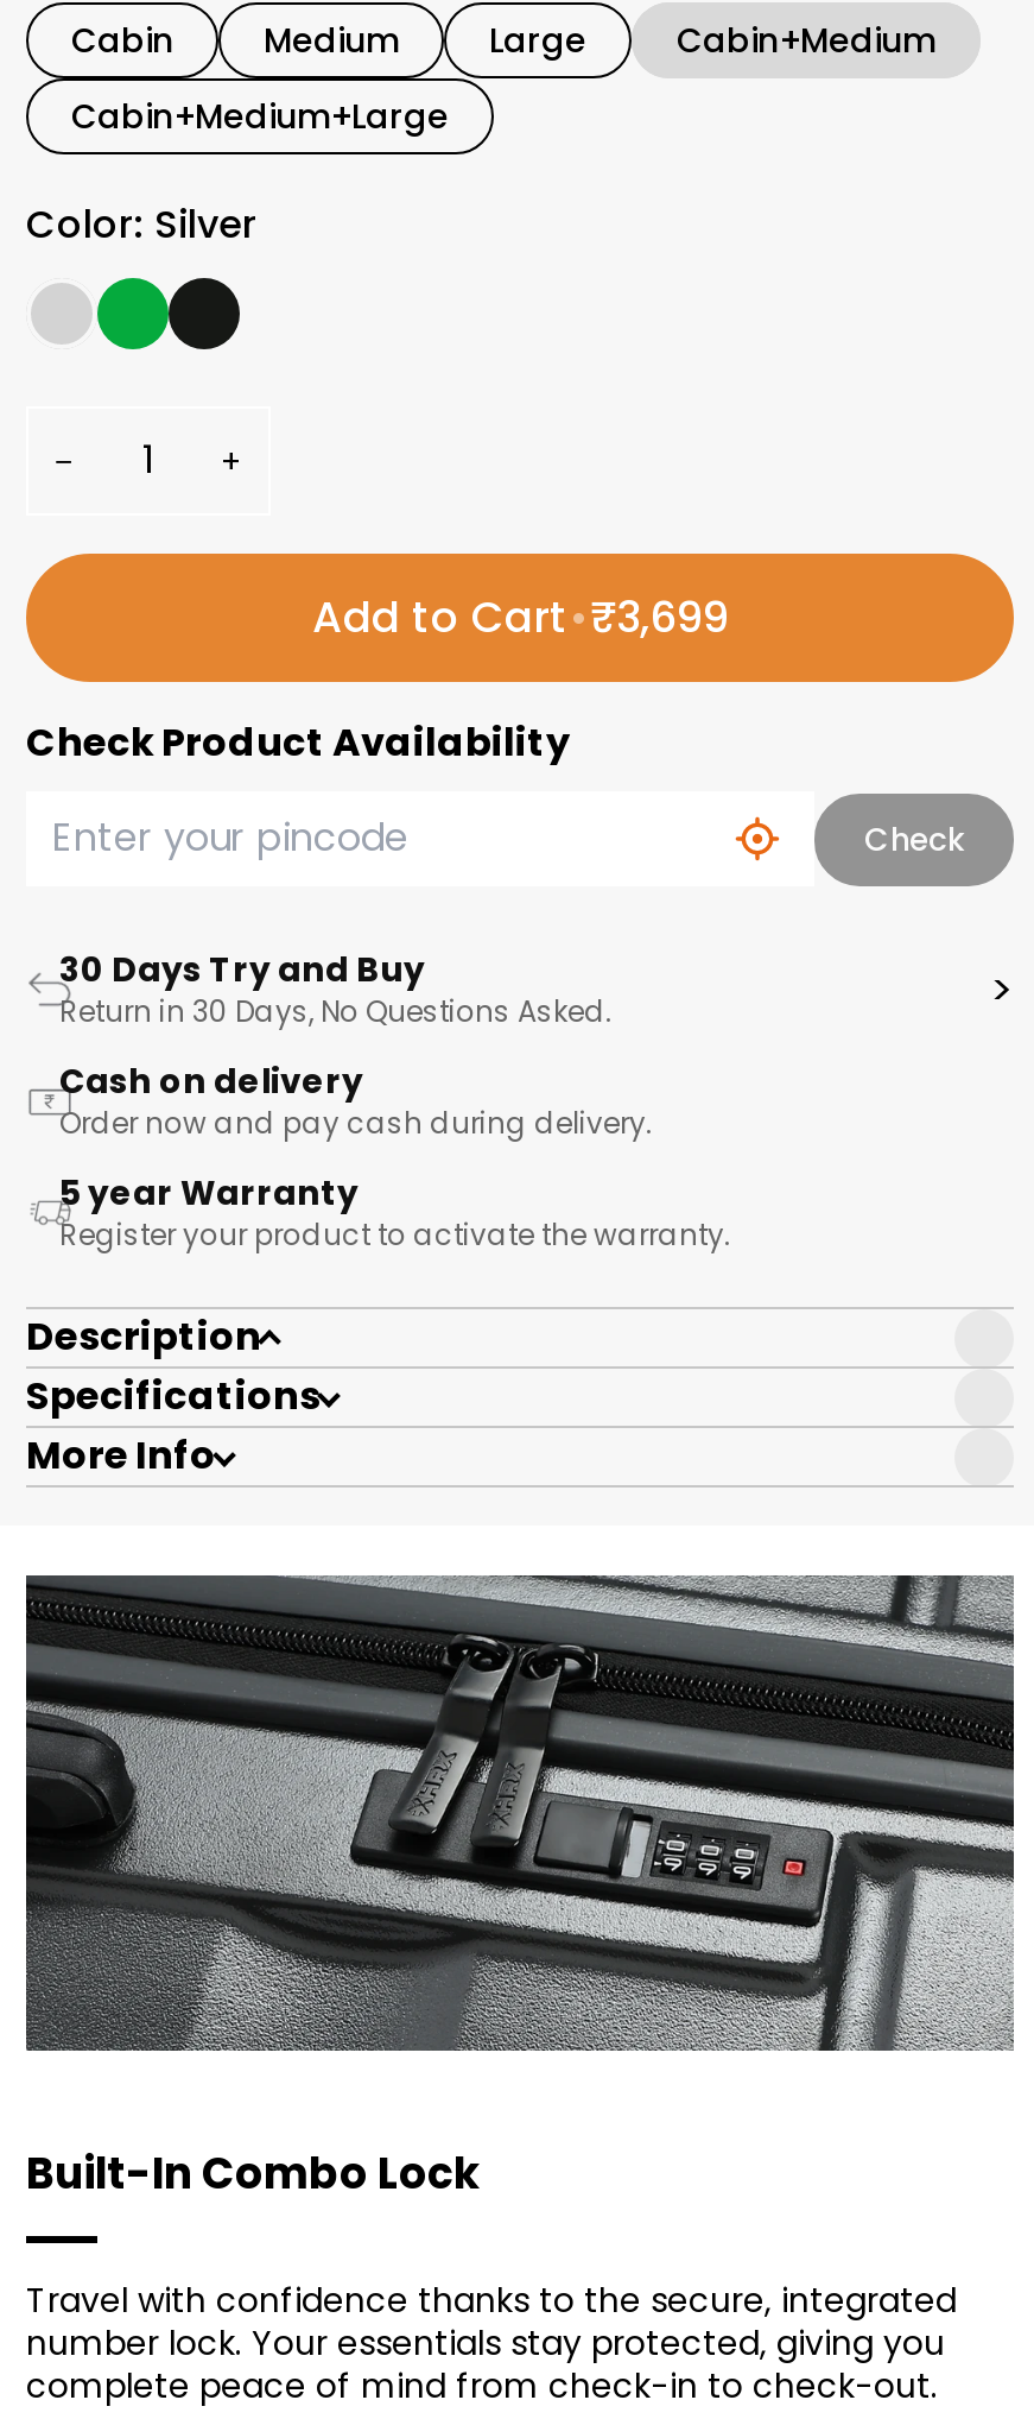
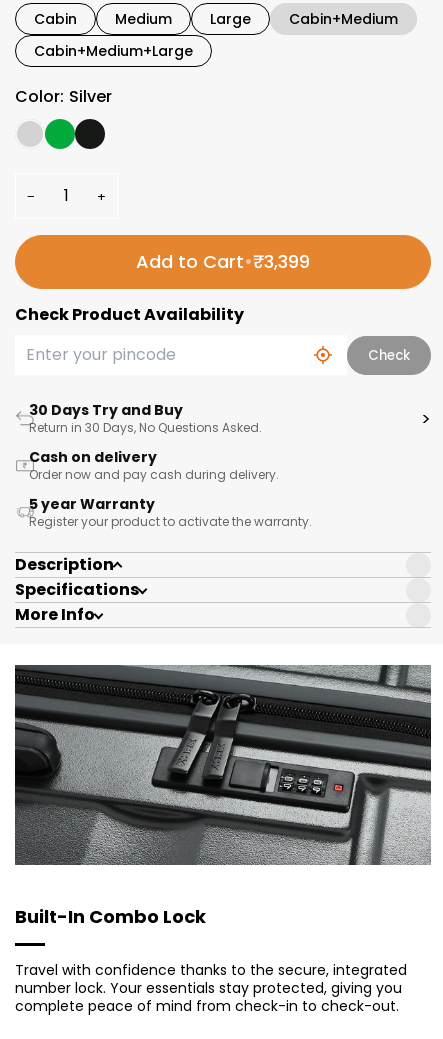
[312,587,728,647] Add to Cart•₹3,699 -> [136,249,310,274] Add to Cart•₹3,399

